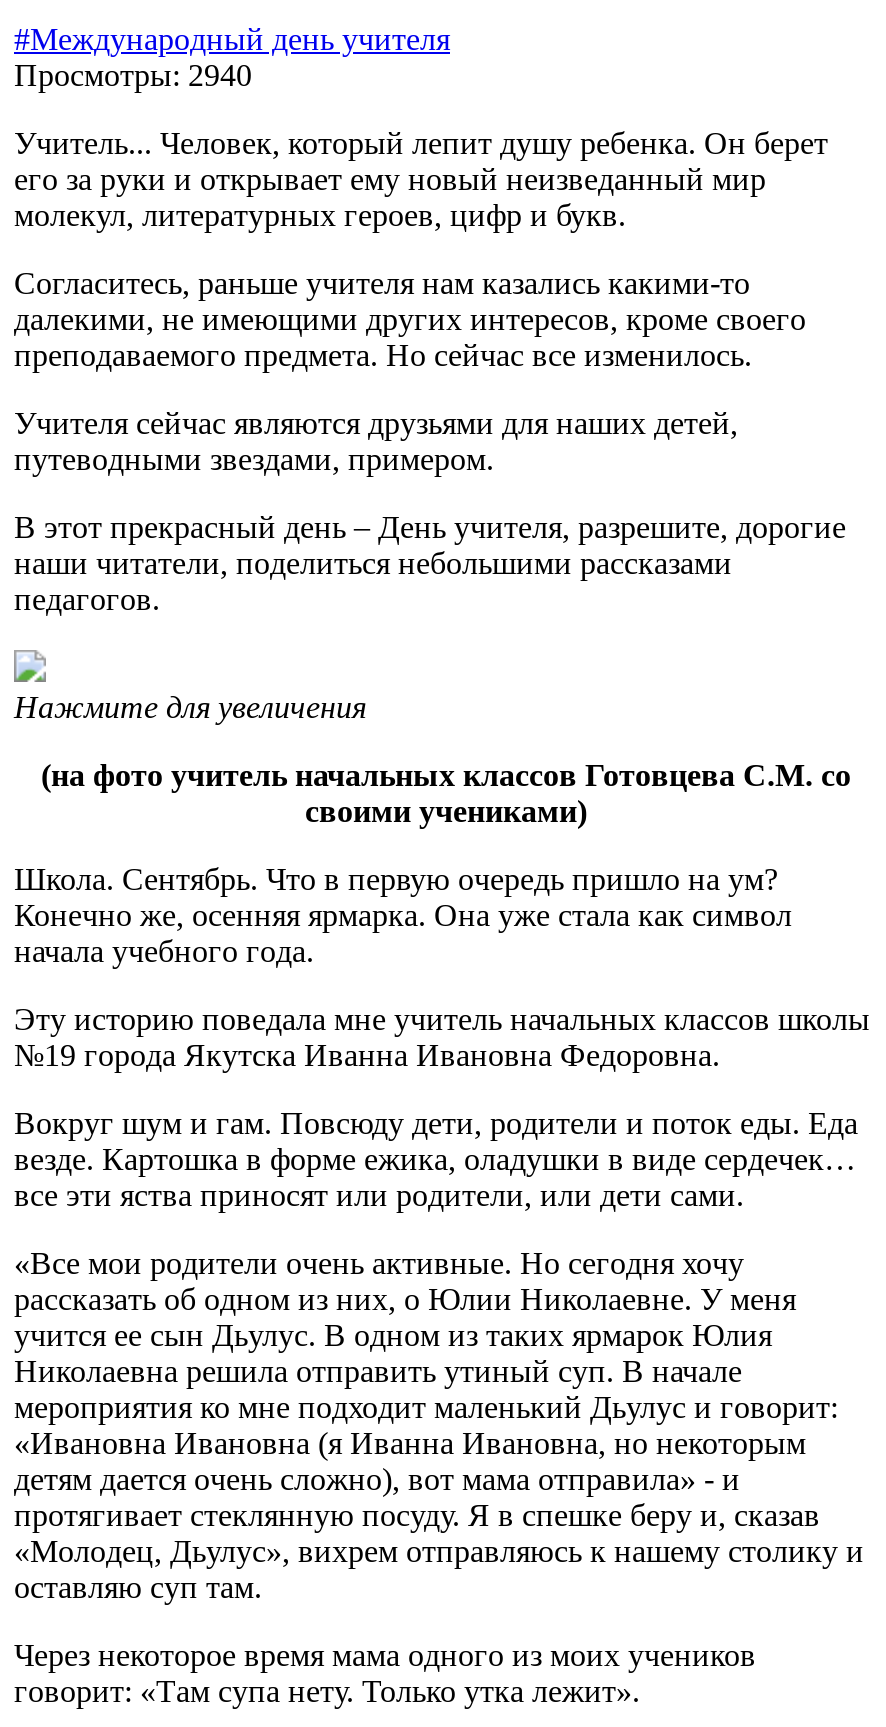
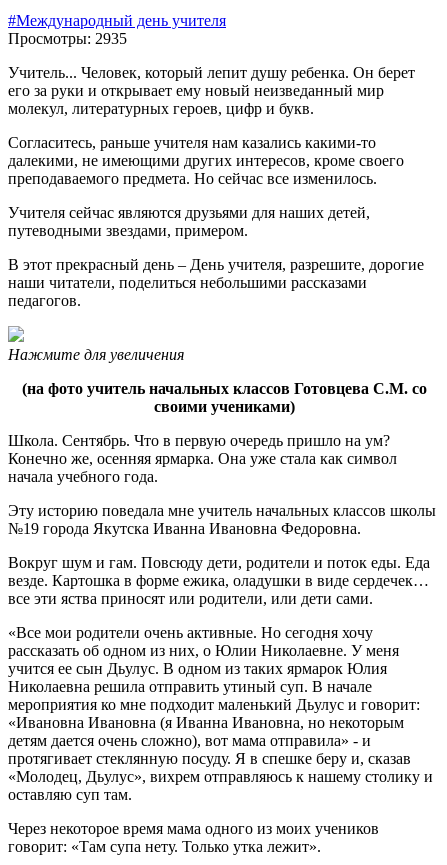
[14,59,252,93] Просмотры: 2940 -> [8,30,127,47] Просмотры: 2935

